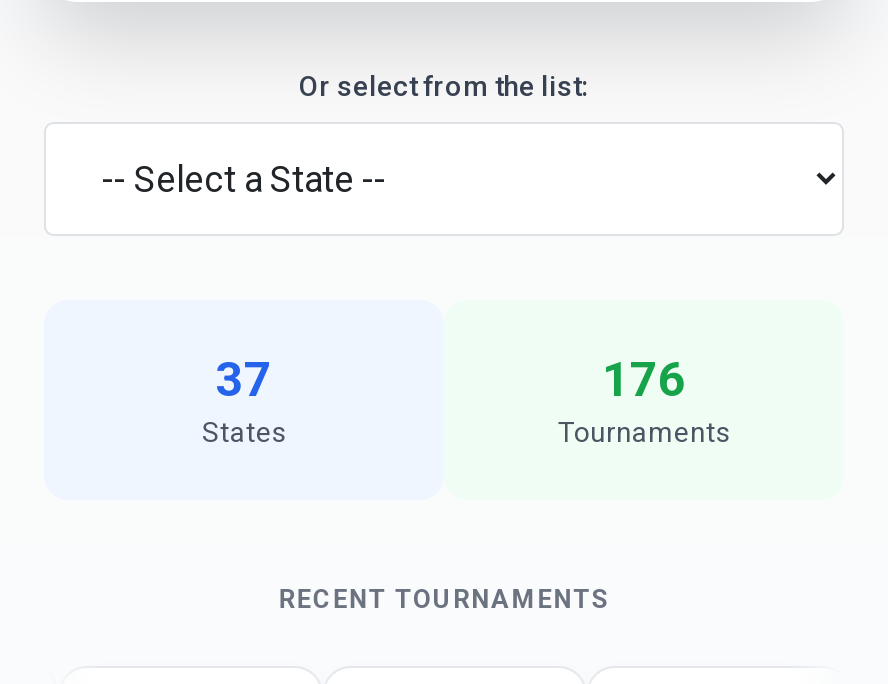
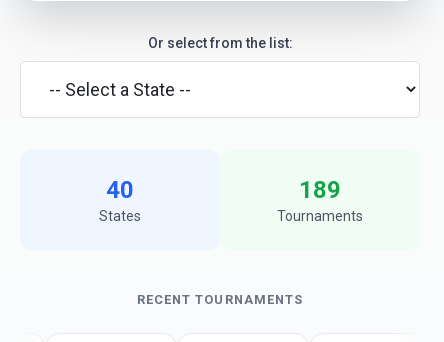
[216,352,272,408] 37 -> [106,176,134,204] 40
[602,352,686,408] 176 -> [299,176,341,204] 189

